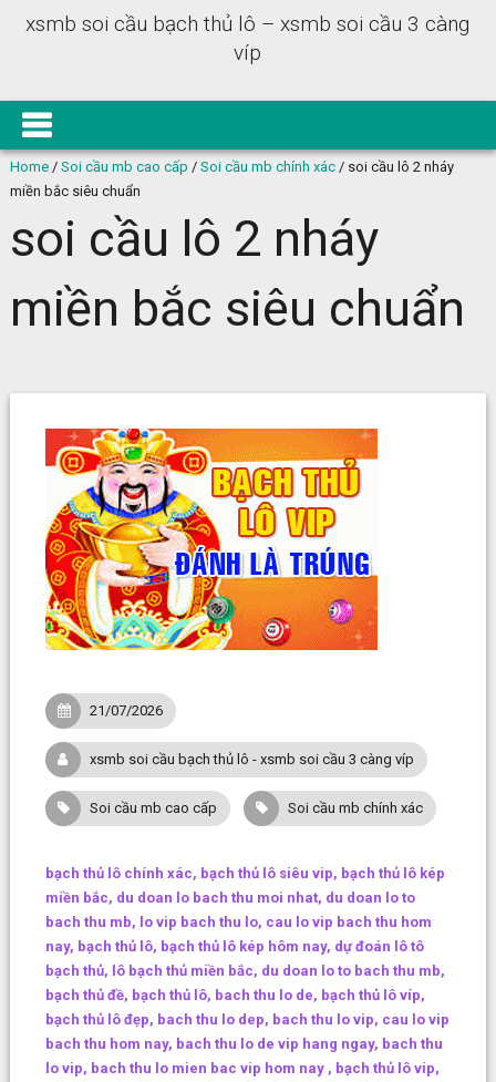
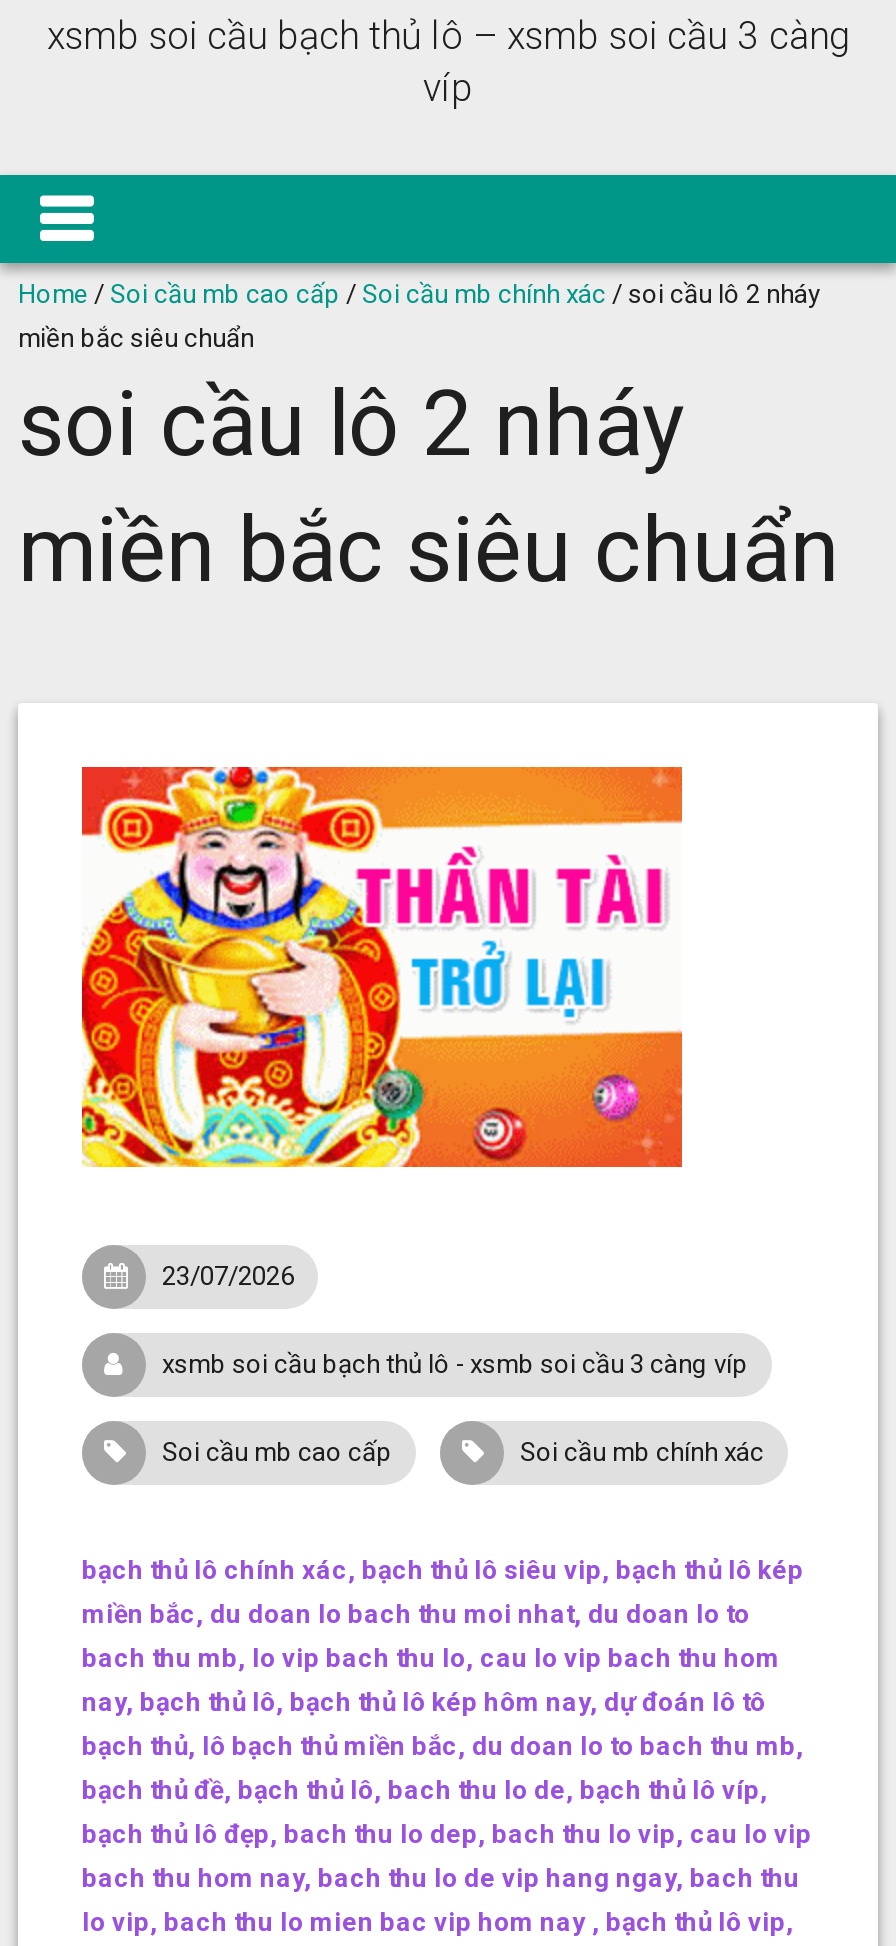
[174,457,370,579] [image] -> [316,819,668,1035] [image]
[90,702,163,719] 21/07/2026 -> [162,1261,294,1291] 23/07/2026

